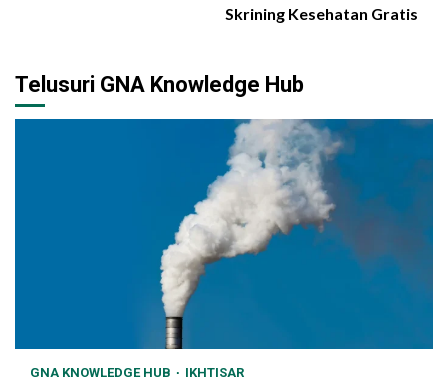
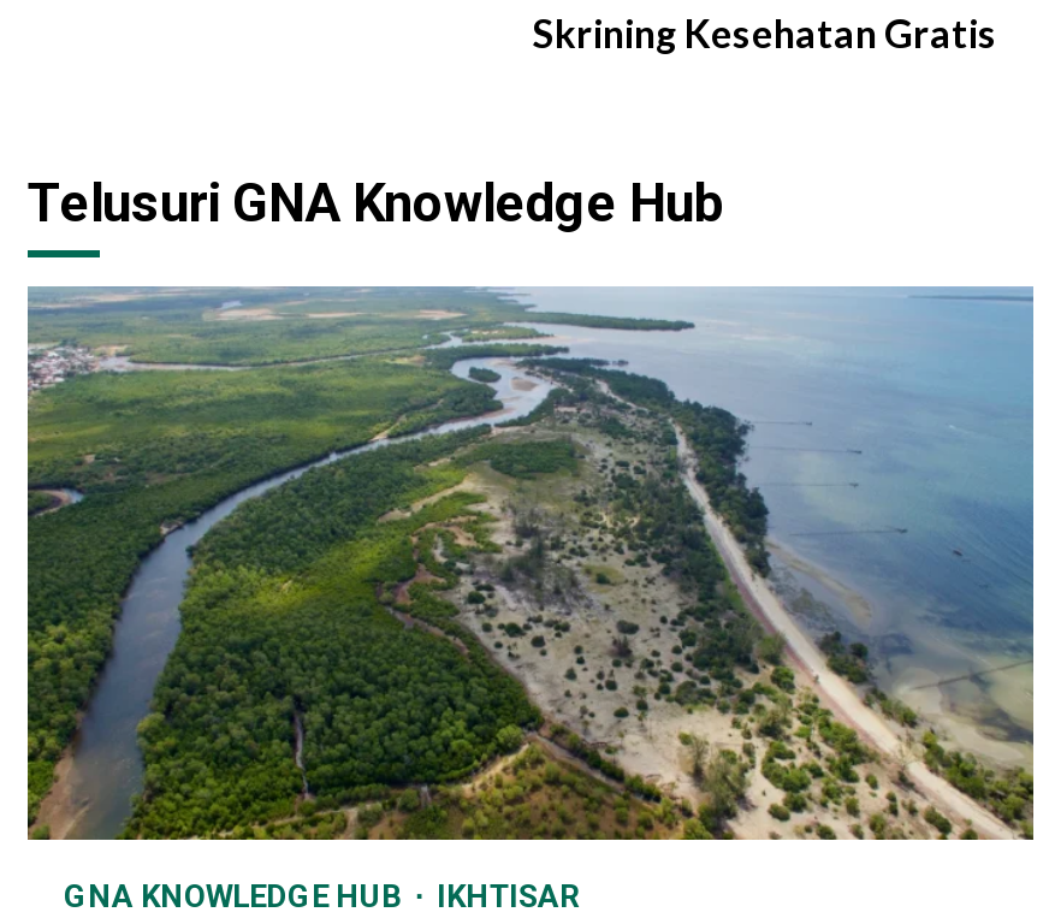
[14,118,434,350] [image] -> [25,286,1036,842] [image]

